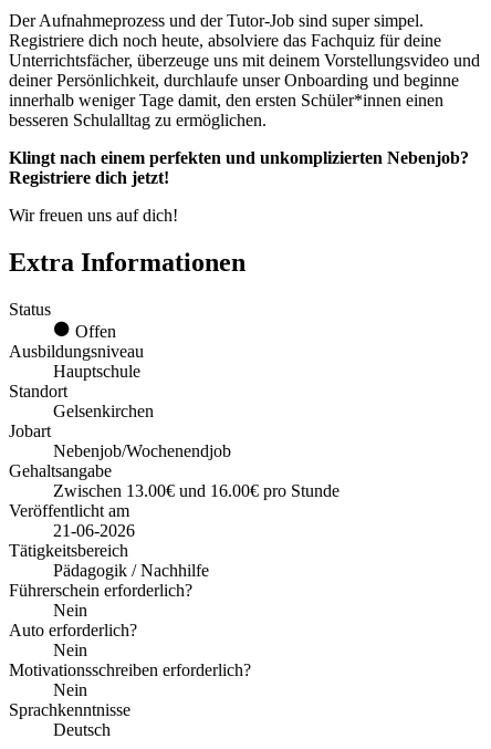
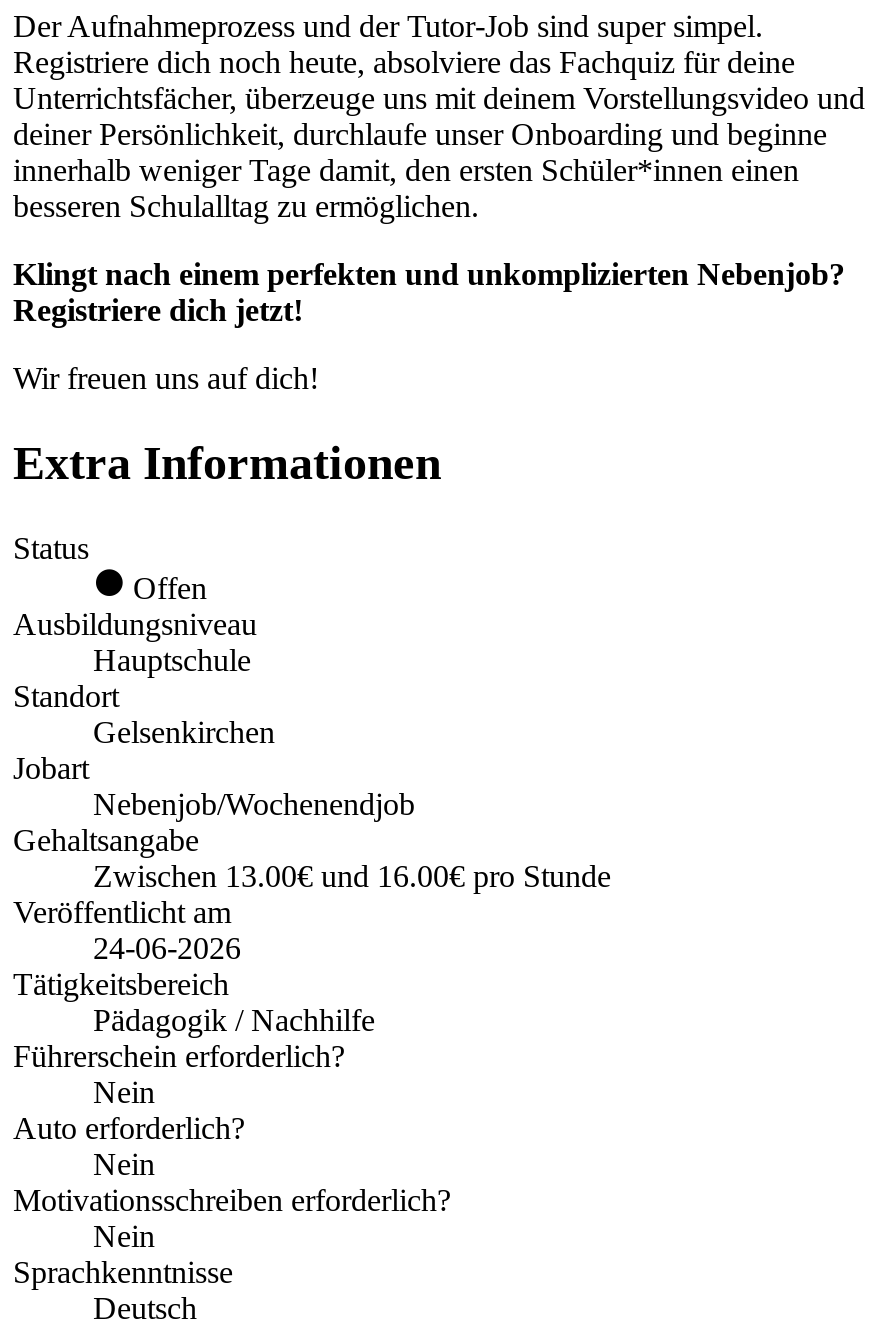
[53,521,135,540] 21-06-2026 -> [93,931,241,965] 24-06-2026

